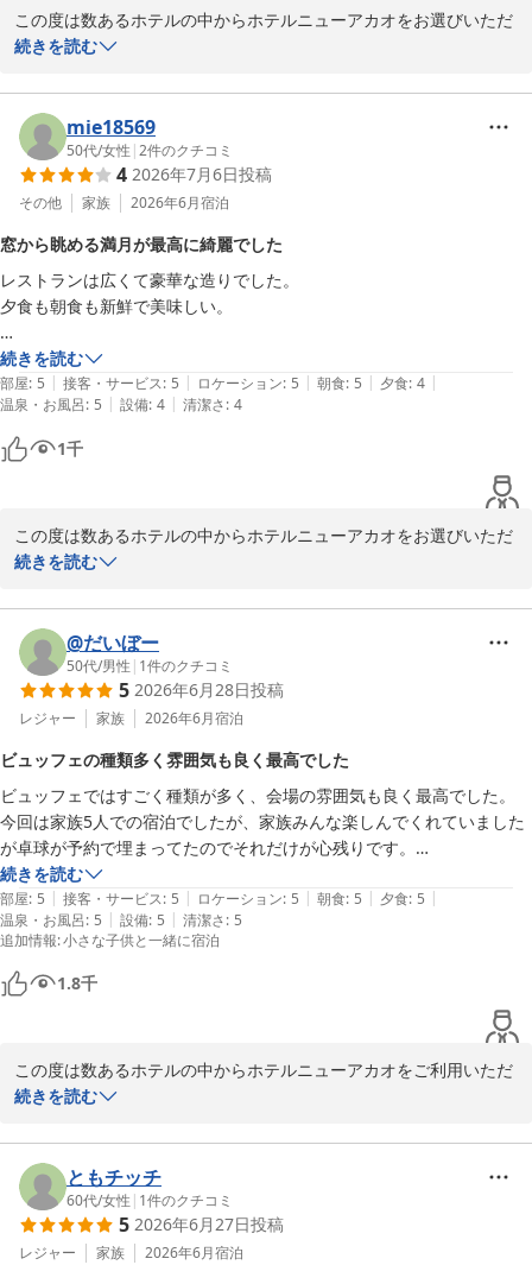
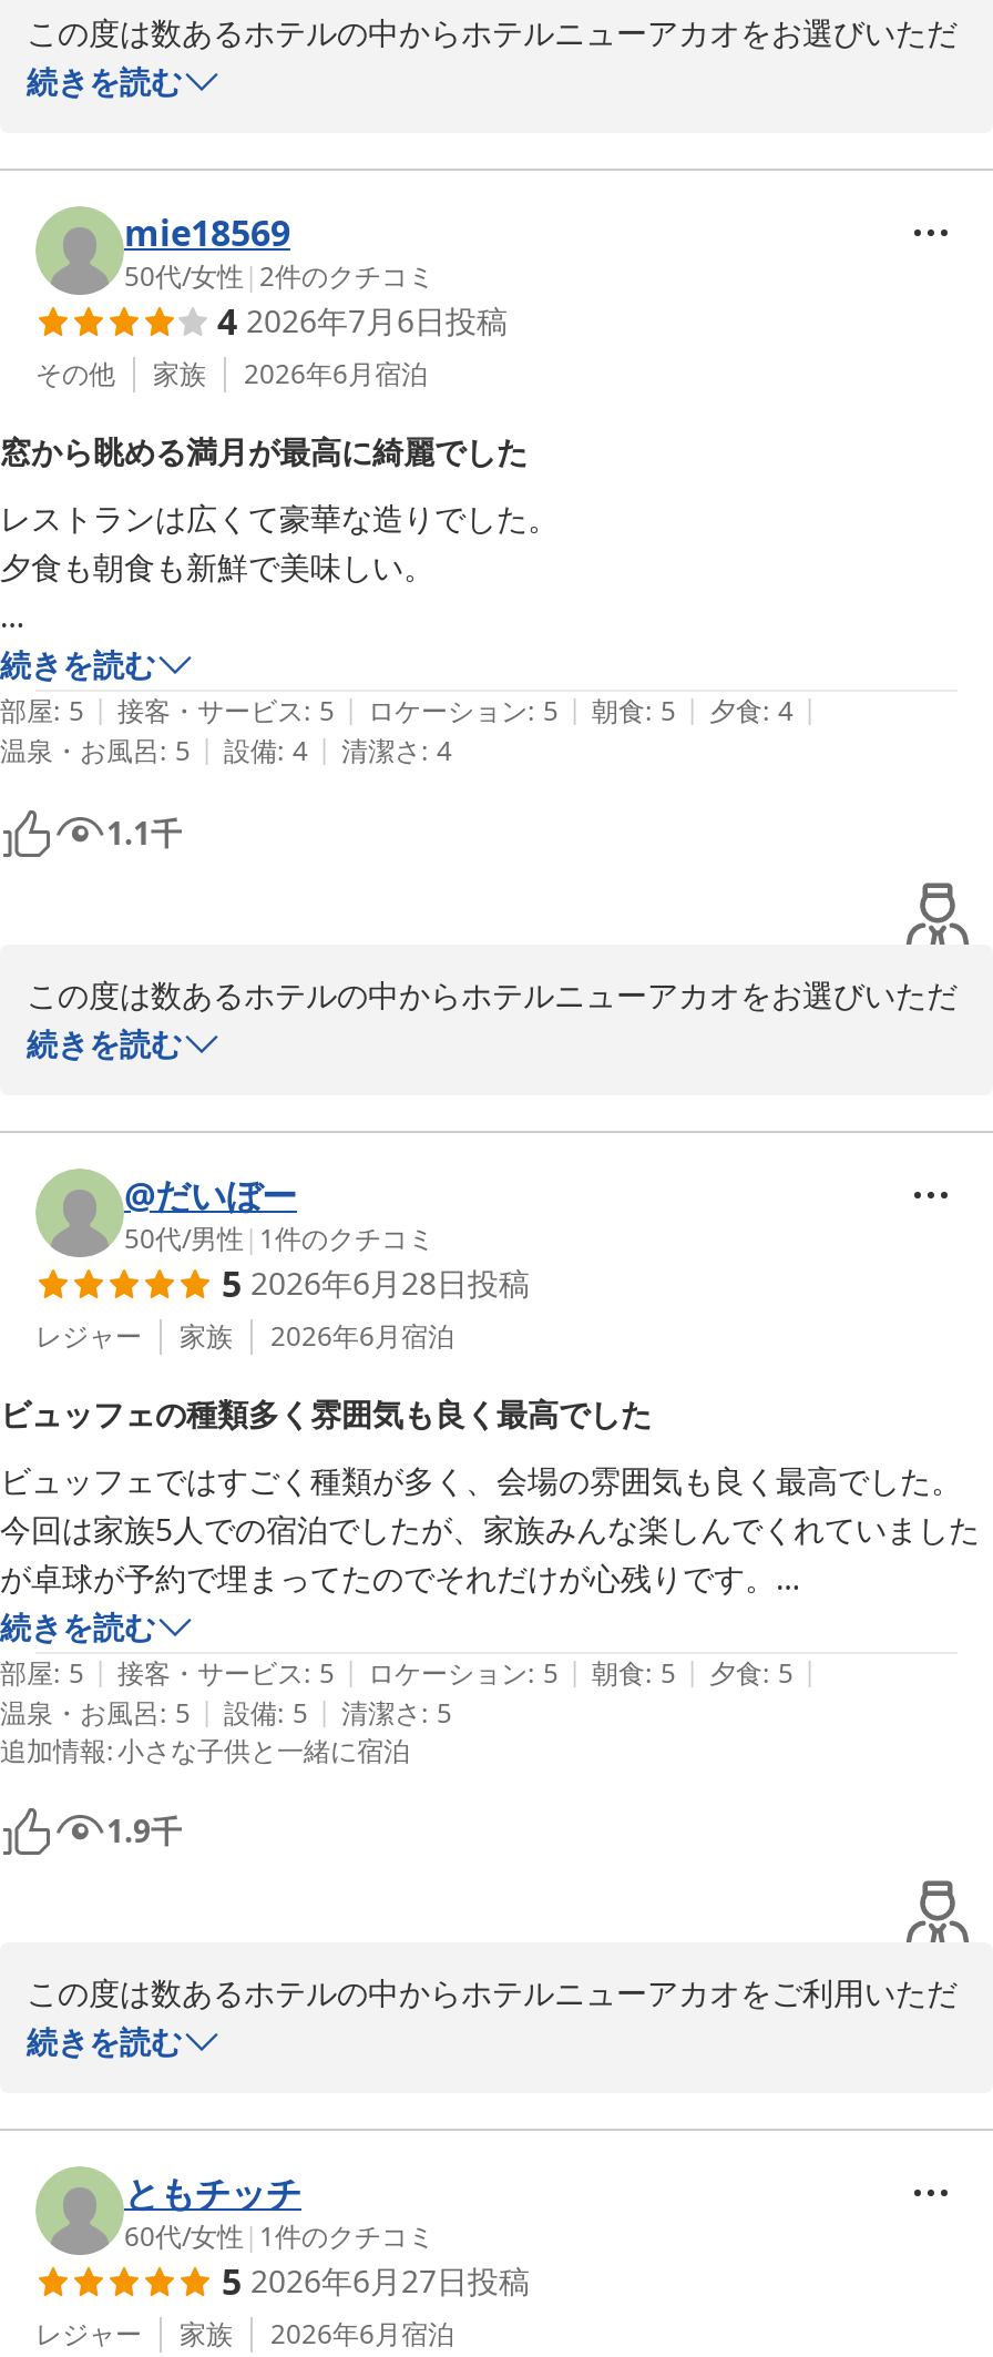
[57,437,83,460] 1千 -> [106,812,182,854] 1.1千
[57,972,97,994] 1.8千 -> [106,1809,182,1851] 1.9千

